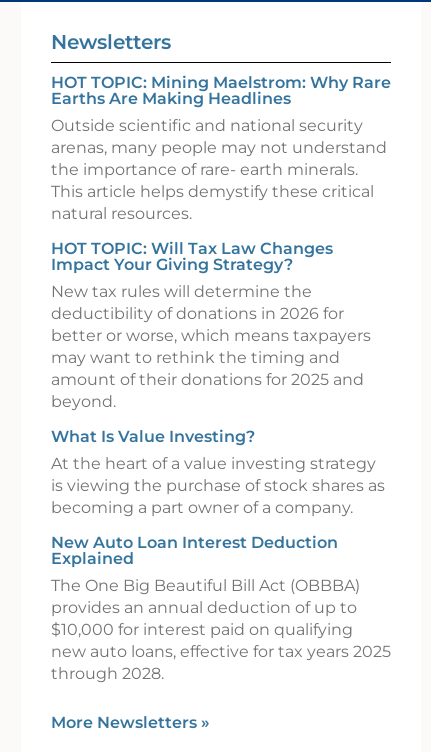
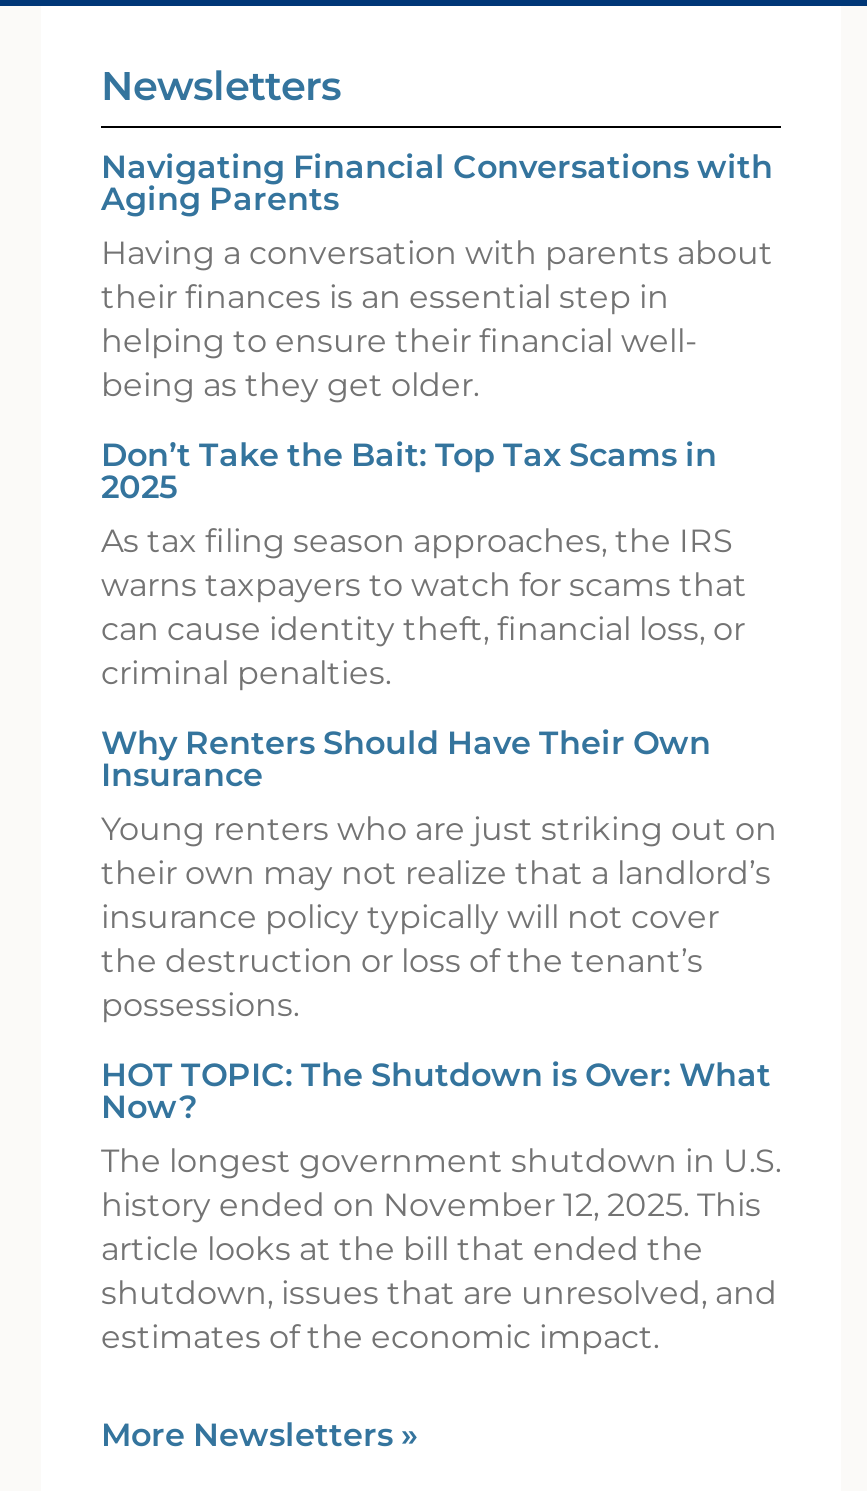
[51,73,391,223] HOT TOPIC: Mining Maelstrom: Why Rare | Earths Are Making Headlines | Outside scientific and national security | arenas, many people may not understand | the importance of rare- earth minerals. | This article helps demystify these critical | natural resources. -> [101,148,773,404] Navigating Financial Conversations with | Aging Parents | Having a conversation with parents about | their finances is an essential step in | helping to ensure their financial well- | being as they get older.
[51,239,371,411] HOT TOPIC: Will Tax Law Changes | Impact Your Giving Strategy? | New tax rules will determine the | deductibility of donations in 2026 for | better or worse, which means taxpayers | may want to rethink the timing and | amount of their donations for 2025 and | beyond. -> [101,436,747,692] Don’t Take the Bait: Top Tax Scams in | 2025 | As tax filing season approaches, the IRS | warns taxpayers to watch for scams that | can cause identity theft, financial loss, or | criminal penalties.
[51,427,385,517] What Is Value Investing? | At the heart of a value investing strategy | is viewing the purchase of stock shares as | becoming a part owner of a company. -> [101,724,777,1024] Why Renters Should Have Their Own | Insurance | Young renters who are just striking out on | their own may not realize that a landlord’s | insurance policy typically will not cover | the destruction or loss of the tenant’s | possessions.
[51,533,391,683] New Auto Loan Interest Deduction | Explained | The One Big Beautiful Bill Act (OBBBA) | provides an annual deduction of up to | $10,000 for interest paid on qualifying | new auto loans, effective for tax years 2025 | through 2028. -> [101,1056,781,1356] HOT TOPIC: The Shutdown is Over: What | Now? | The longest government shutdown in U.S. | history ended on November 12, 2025. This | article looks at the bill that ended the | shutdown, issues that are unresolved, and | estimates of the economic impact.

